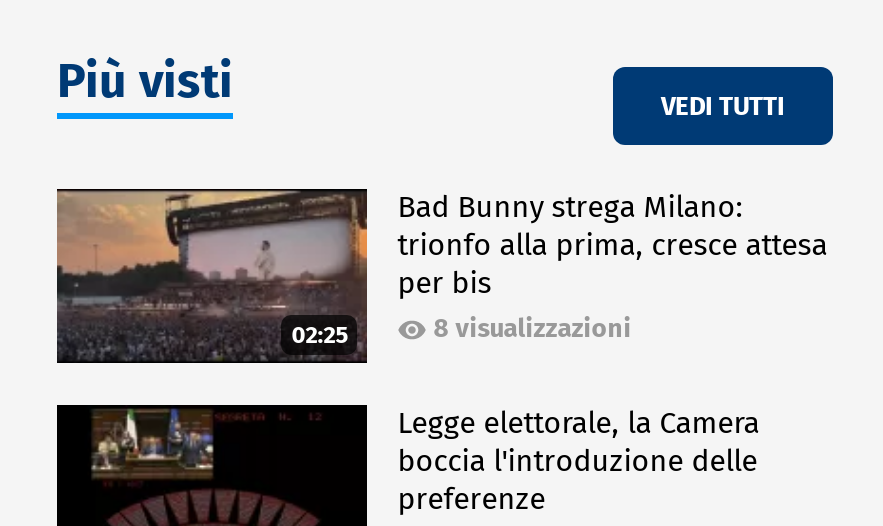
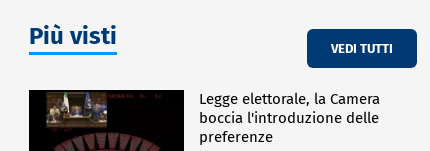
[55,189,369,367] [image] | 02:25 -> none
[397,190,827,344] Bad Bunny strega Milano: | trionfo alla prima, cresce attesa | per bis | 8 visualizzazioni -> none

